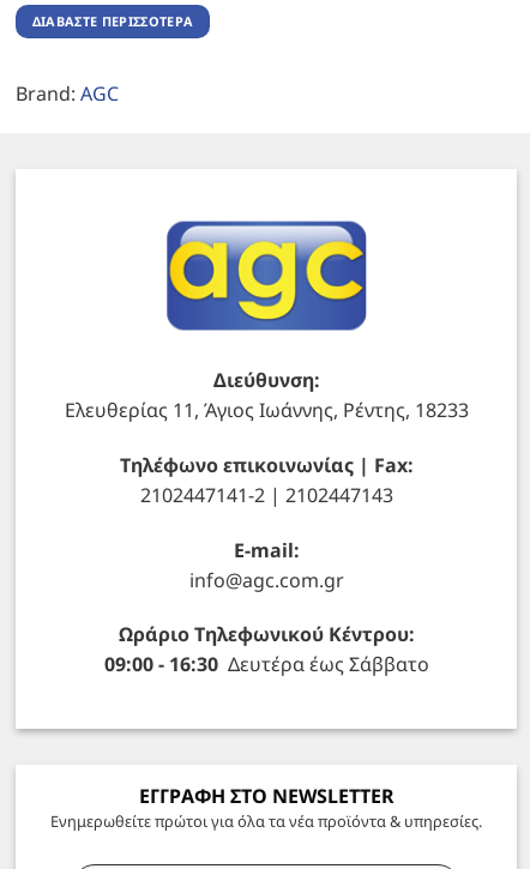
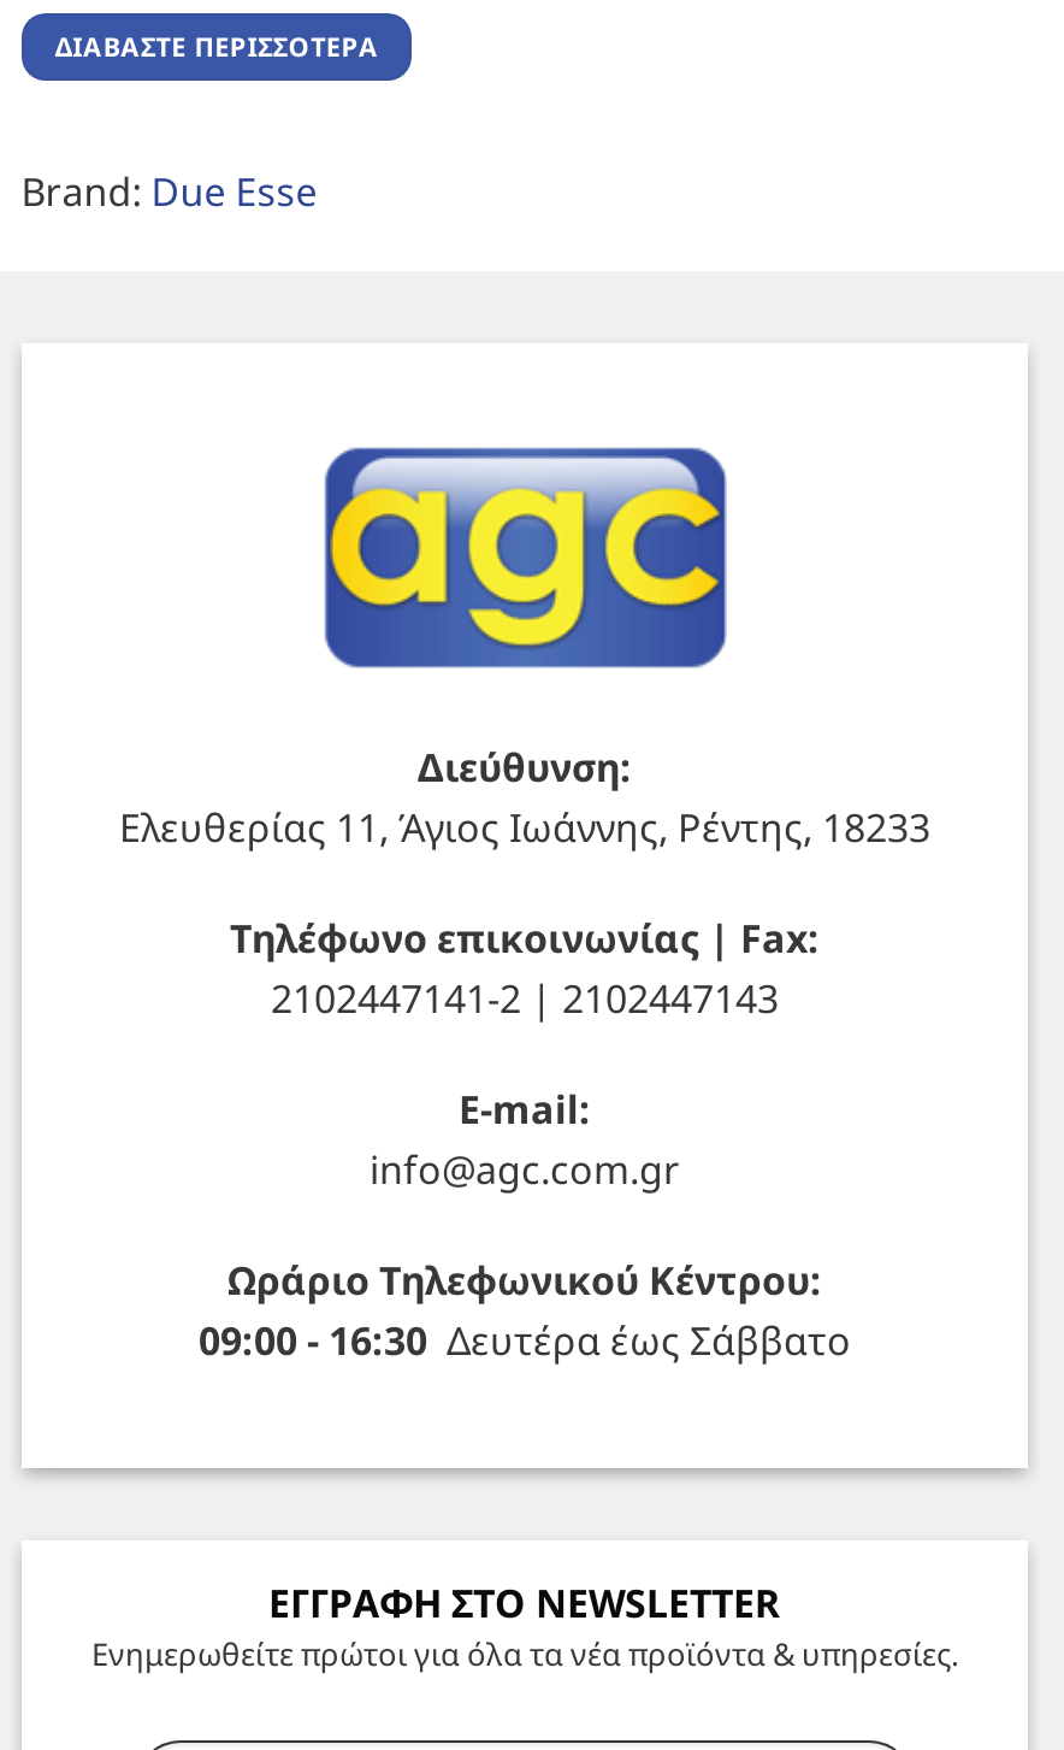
[15,81,118,107] Brand: AGC -> [21,166,317,219] Brand: Due Esse

